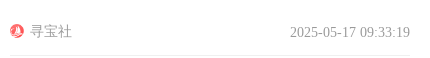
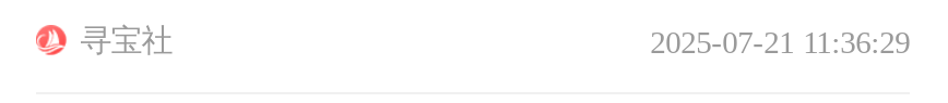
[290,24,410,40] 2025-05-17 09:33:19 -> [650,25,910,59] 2025-07-21 11:36:29

